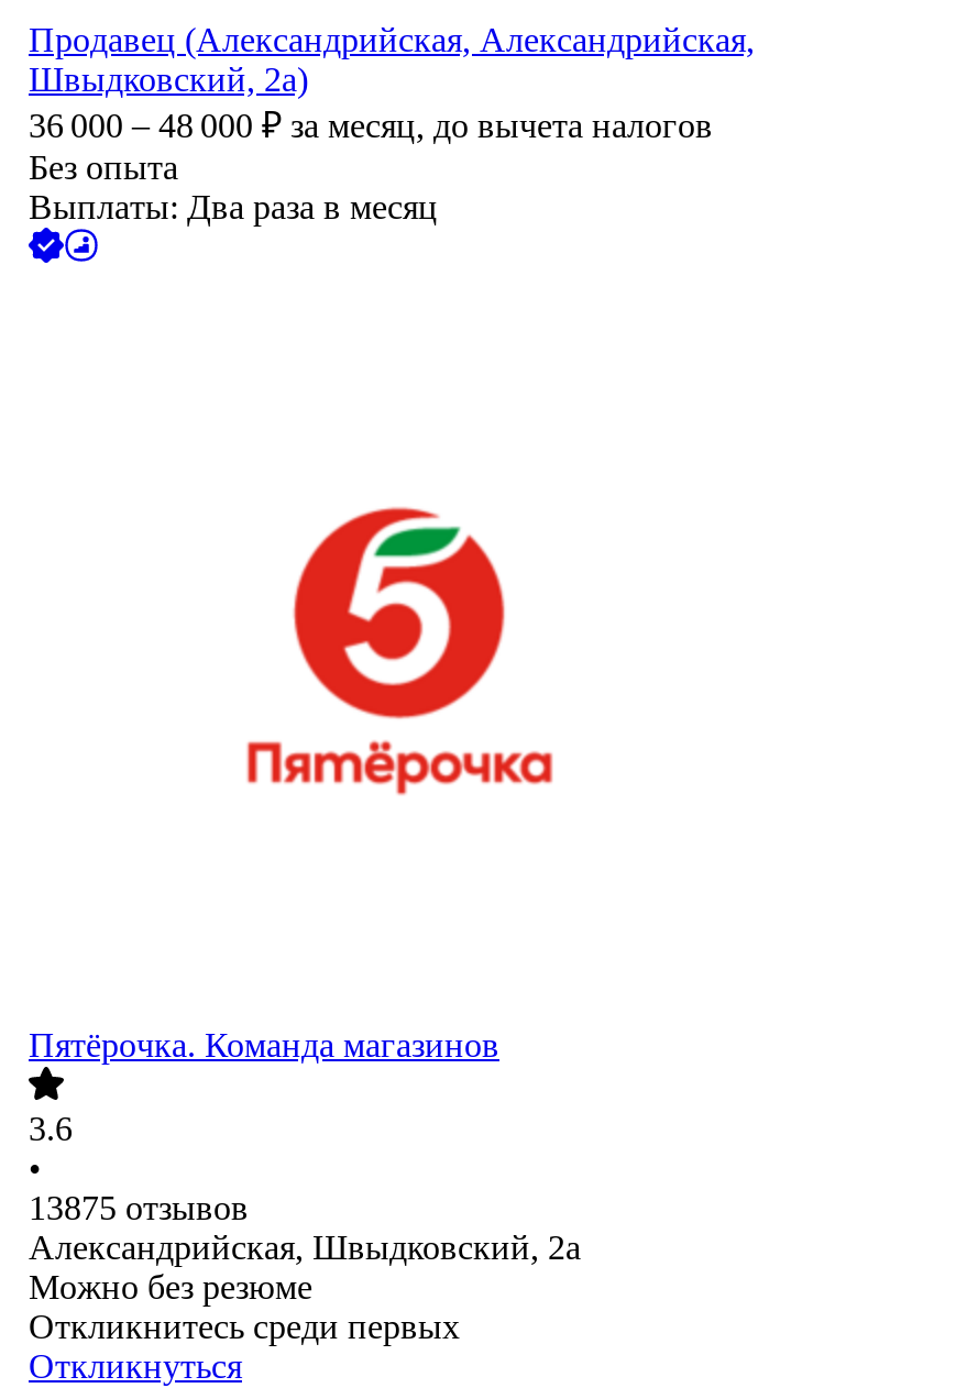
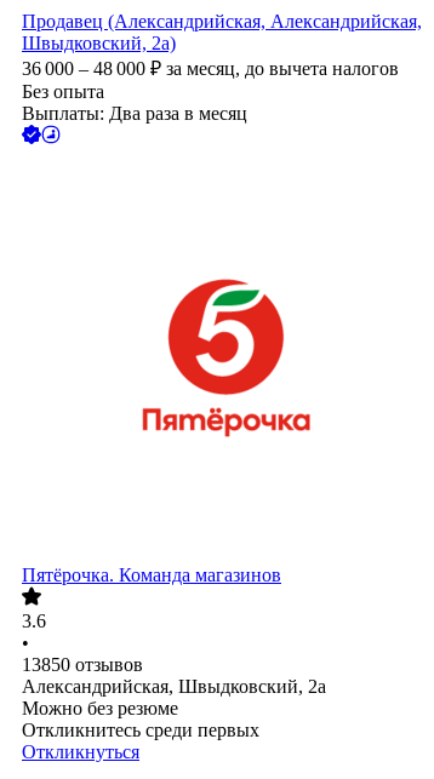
[29,1190,249,1227] 13875 отзывов -> [22,655,143,675] 13850 отзывов

